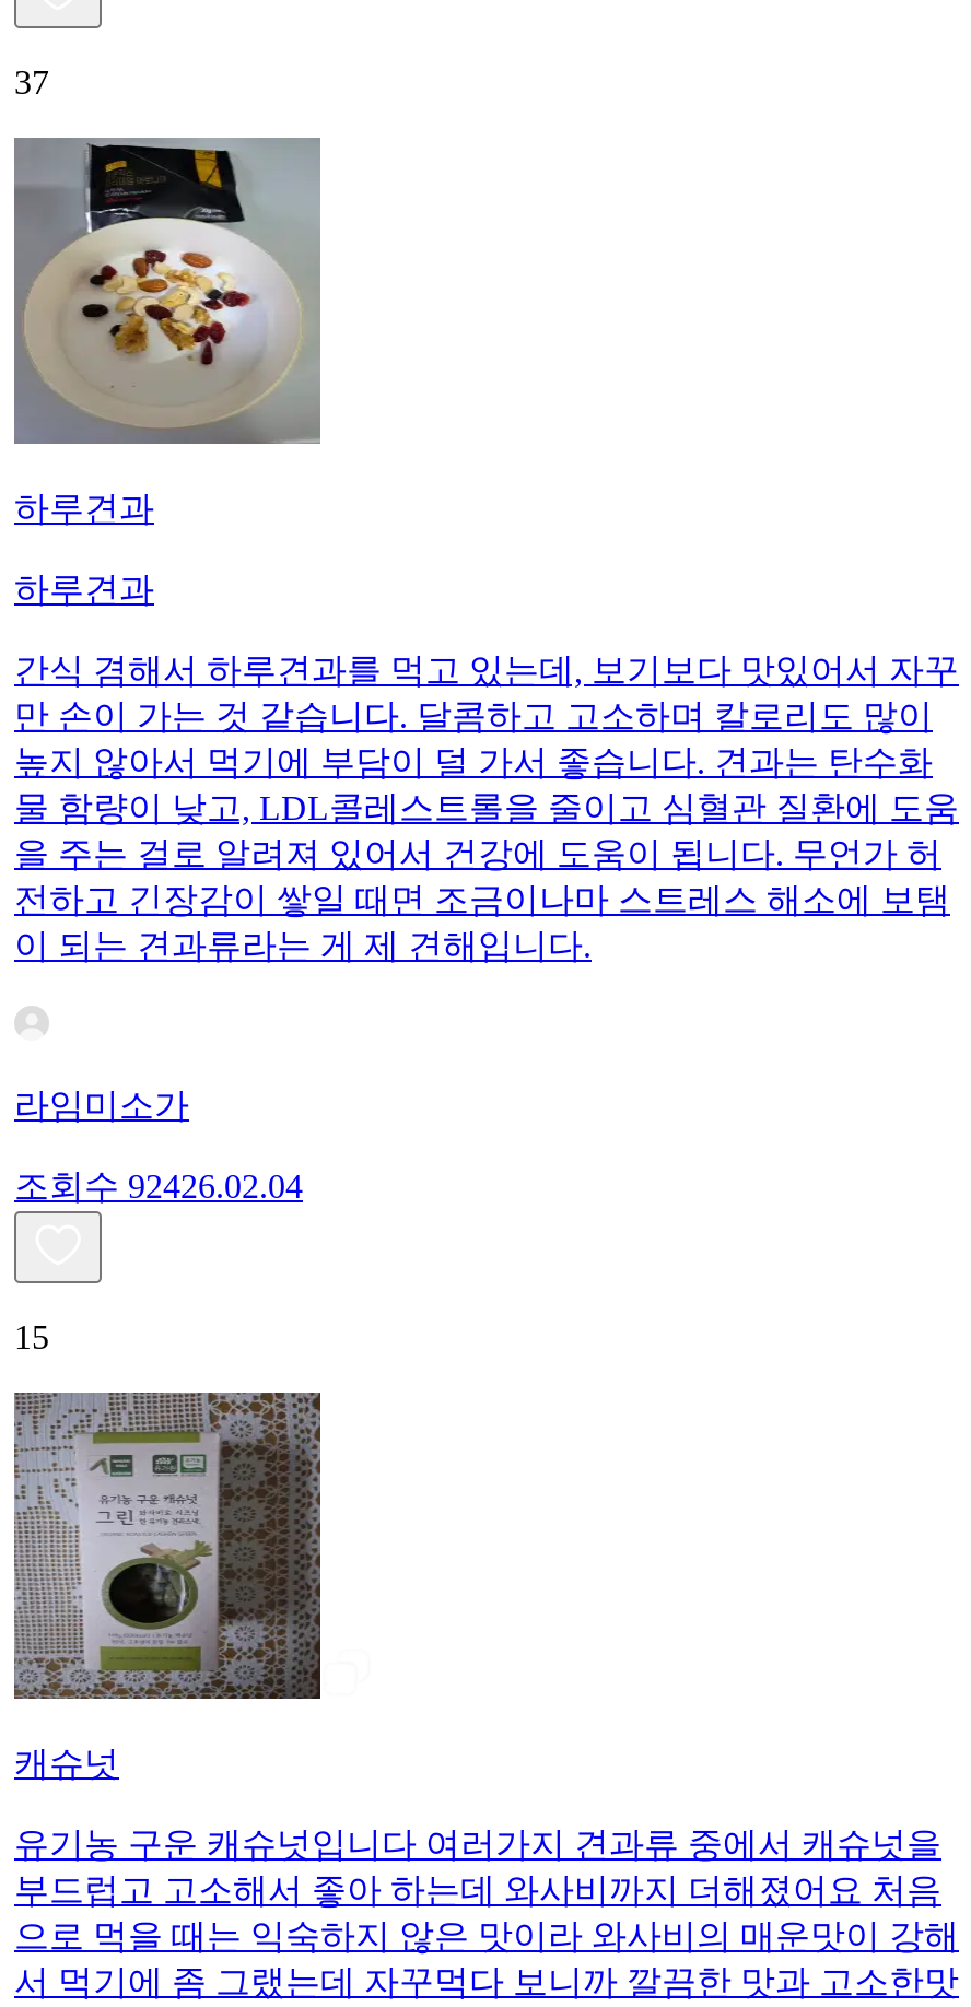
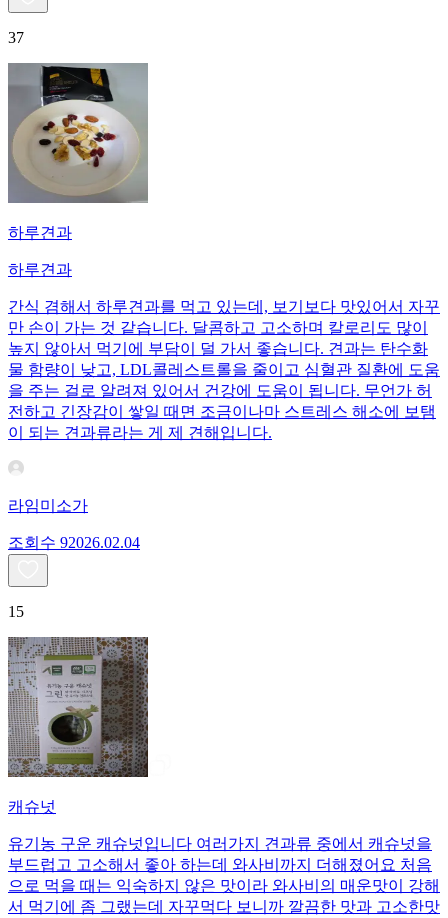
[14,1168,303,1205] 조회수 92426.02.04 -> [8,534,140,551] 조회수 92026.02.04

